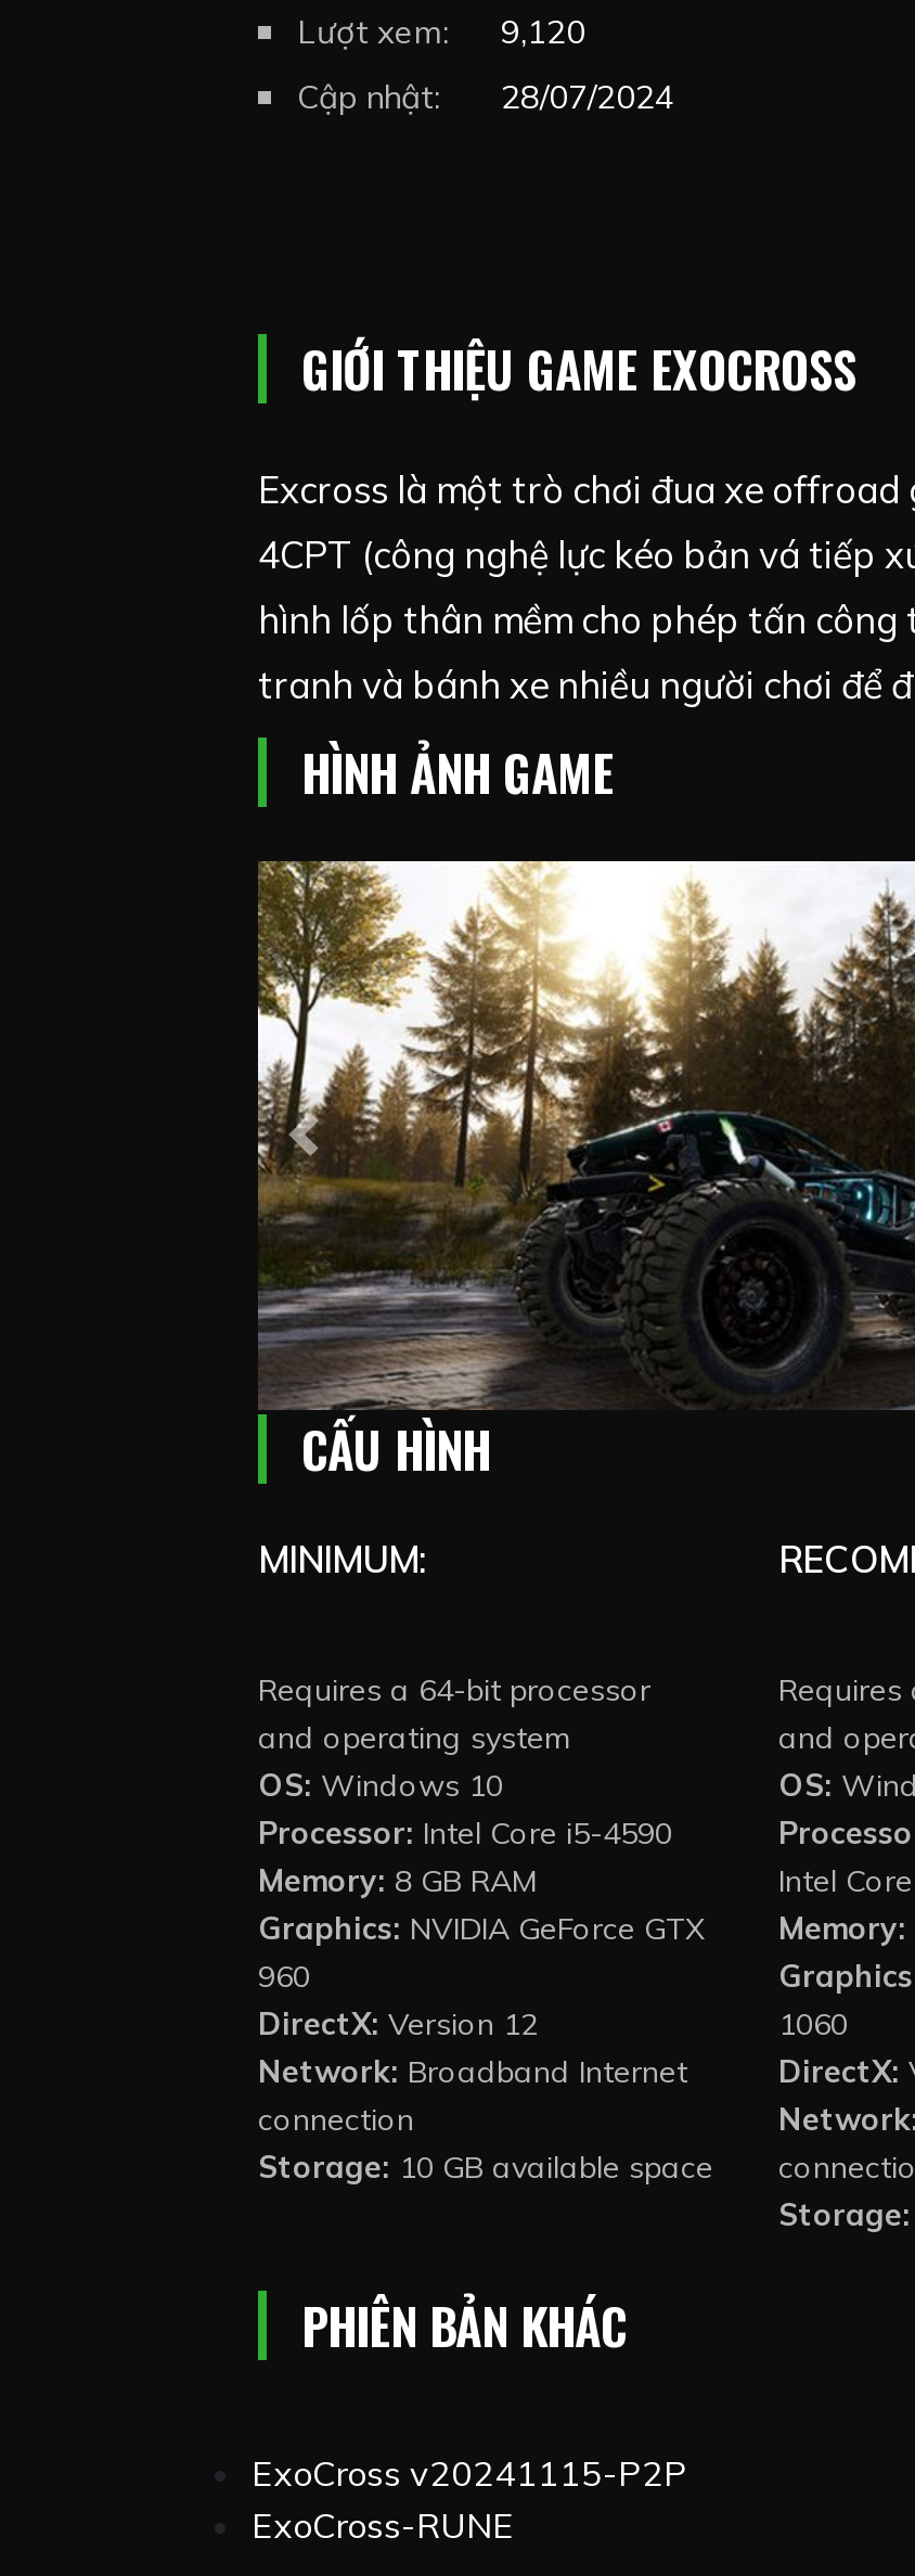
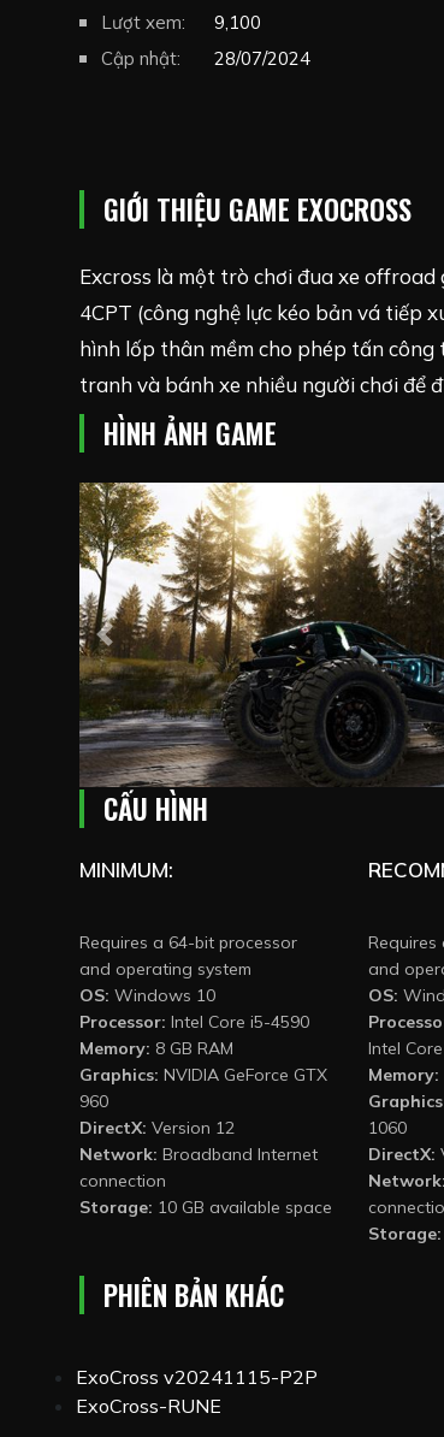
[297,10,585,51] Lượt xem: 9,120 -> [101,10,261,33] Lượt xem: 9,100

